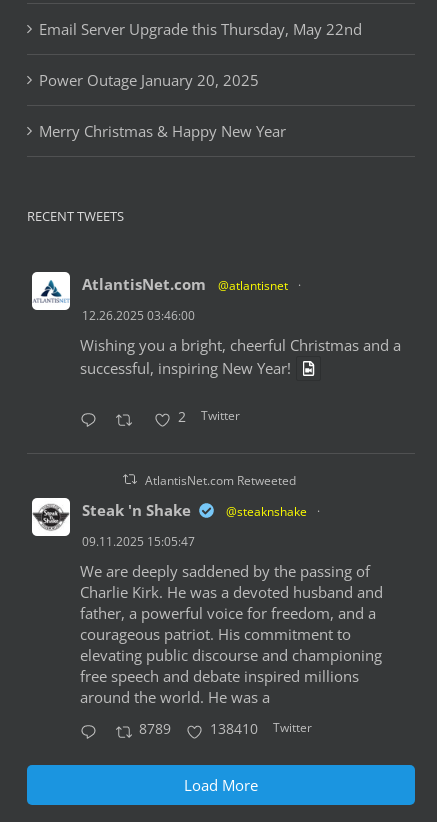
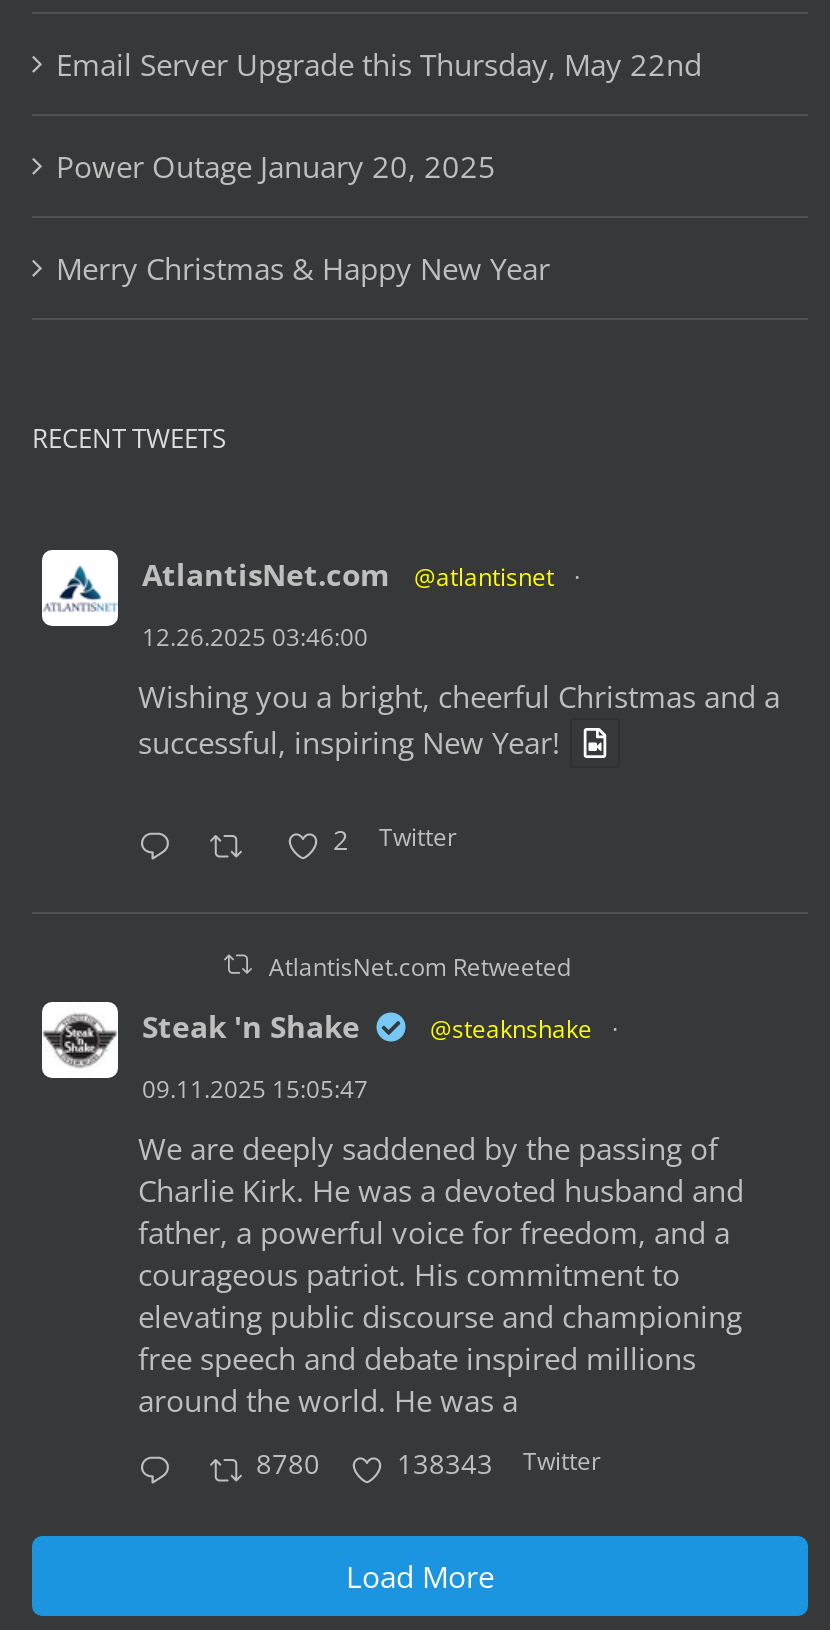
[139,720,171,738] 8789 -> [256,1446,320,1482] 8780
[209,719,311,738] 138410 Twitter -> [397,1445,601,1482] 138343 Twitter

